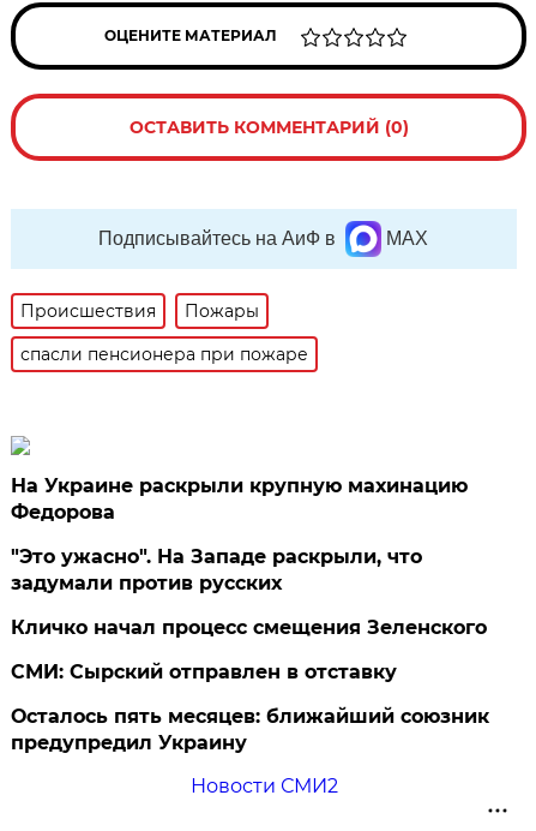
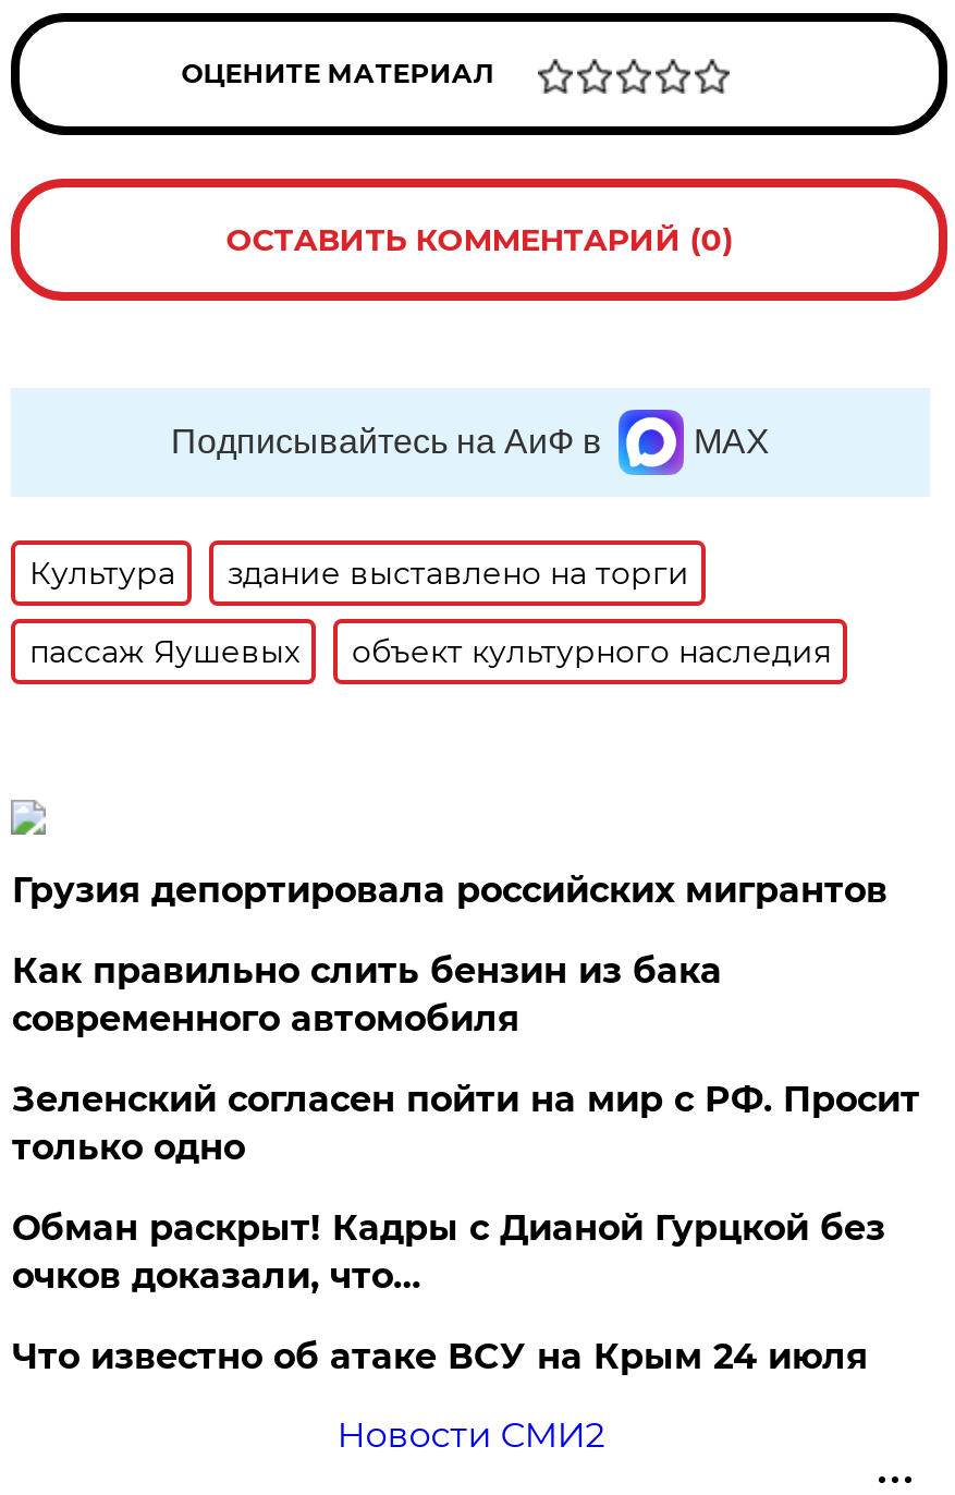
[21,300,259,322] Происшествия | Пожары -> [29,554,689,593] Культура | здание выставлено на торги
[21,343,309,365] спасли пенсионера при пожаре -> [29,632,831,671] пассаж Яушевых | объект культурного наследия
[11,474,468,524] На Украине раскрыли крупную махинацию | Федорова -> [12,870,887,911] Грузия депортировала российских мигрантов
[11,545,423,594] "Это ужасно". На Западе раскрыли, что | задумали против русских -> [12,950,722,1040] Как правильно слить бензин из бака | современного автомобиля
[11,616,487,639] Кличко начал процесс смещения Зеленского -> [12,1079,920,1168] Зеленский согласен пойти на мир с РФ. Просит | только одно
[11,660,397,683] СМИ: Сырский отправлен в отставку -> [12,1207,885,1297] Обман раскрыт! Кадры с Дианой Гурцкой без | очков доказали, что…
[11,705,490,754] Осталось пять месяцев: ближайший союзник | предупредил Украину -> [12,1336,868,1377] Что известно об атаке ВСУ на Крым 24 июля

